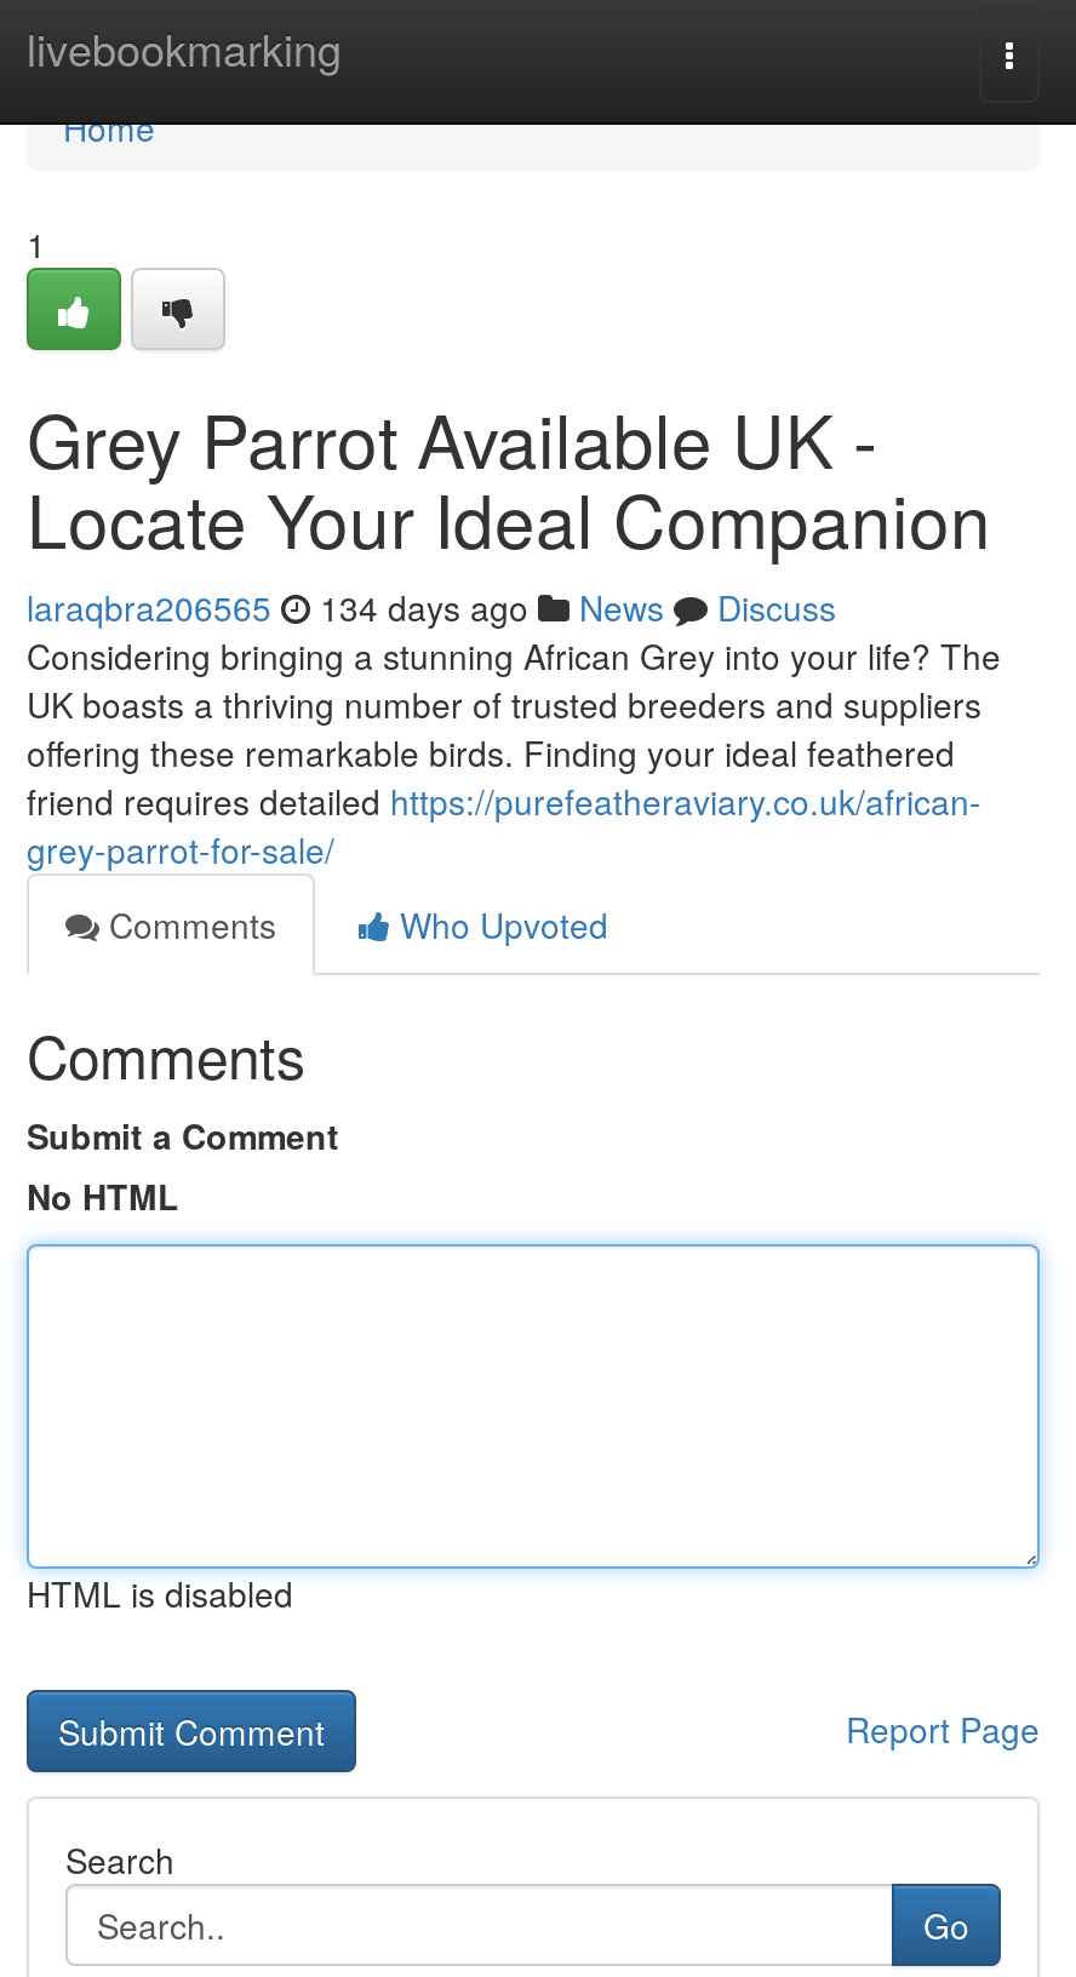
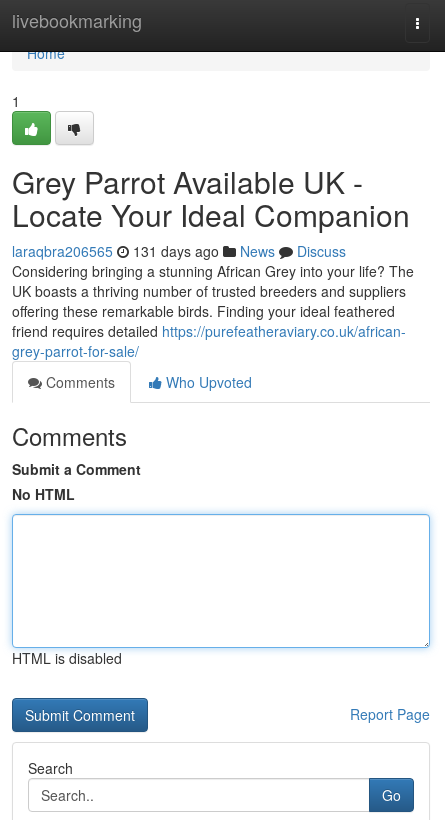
[27,583,836,631] laraqbra206565 134 days ago News Discuss -> [12,241,346,261] laraqbra206565 131 days ago News Discuss

